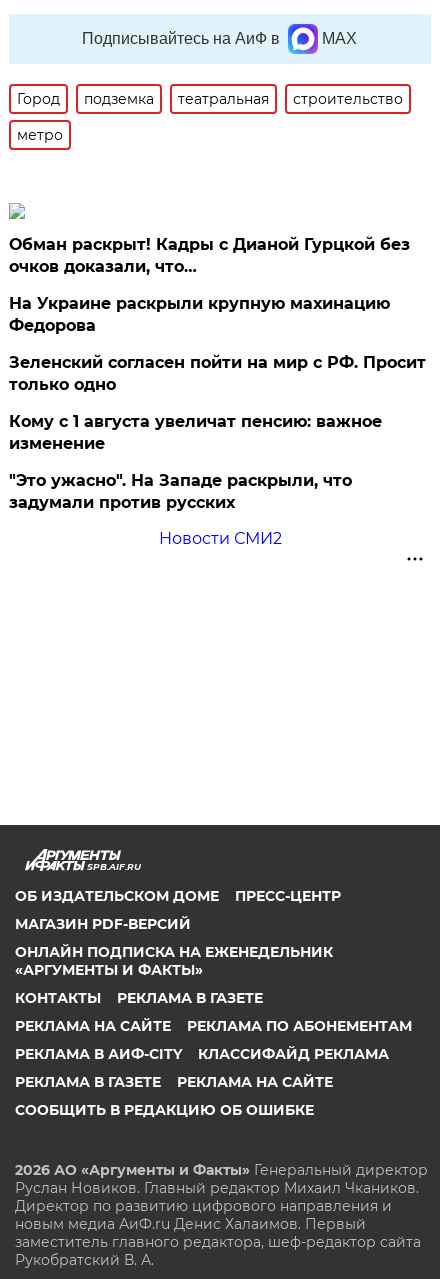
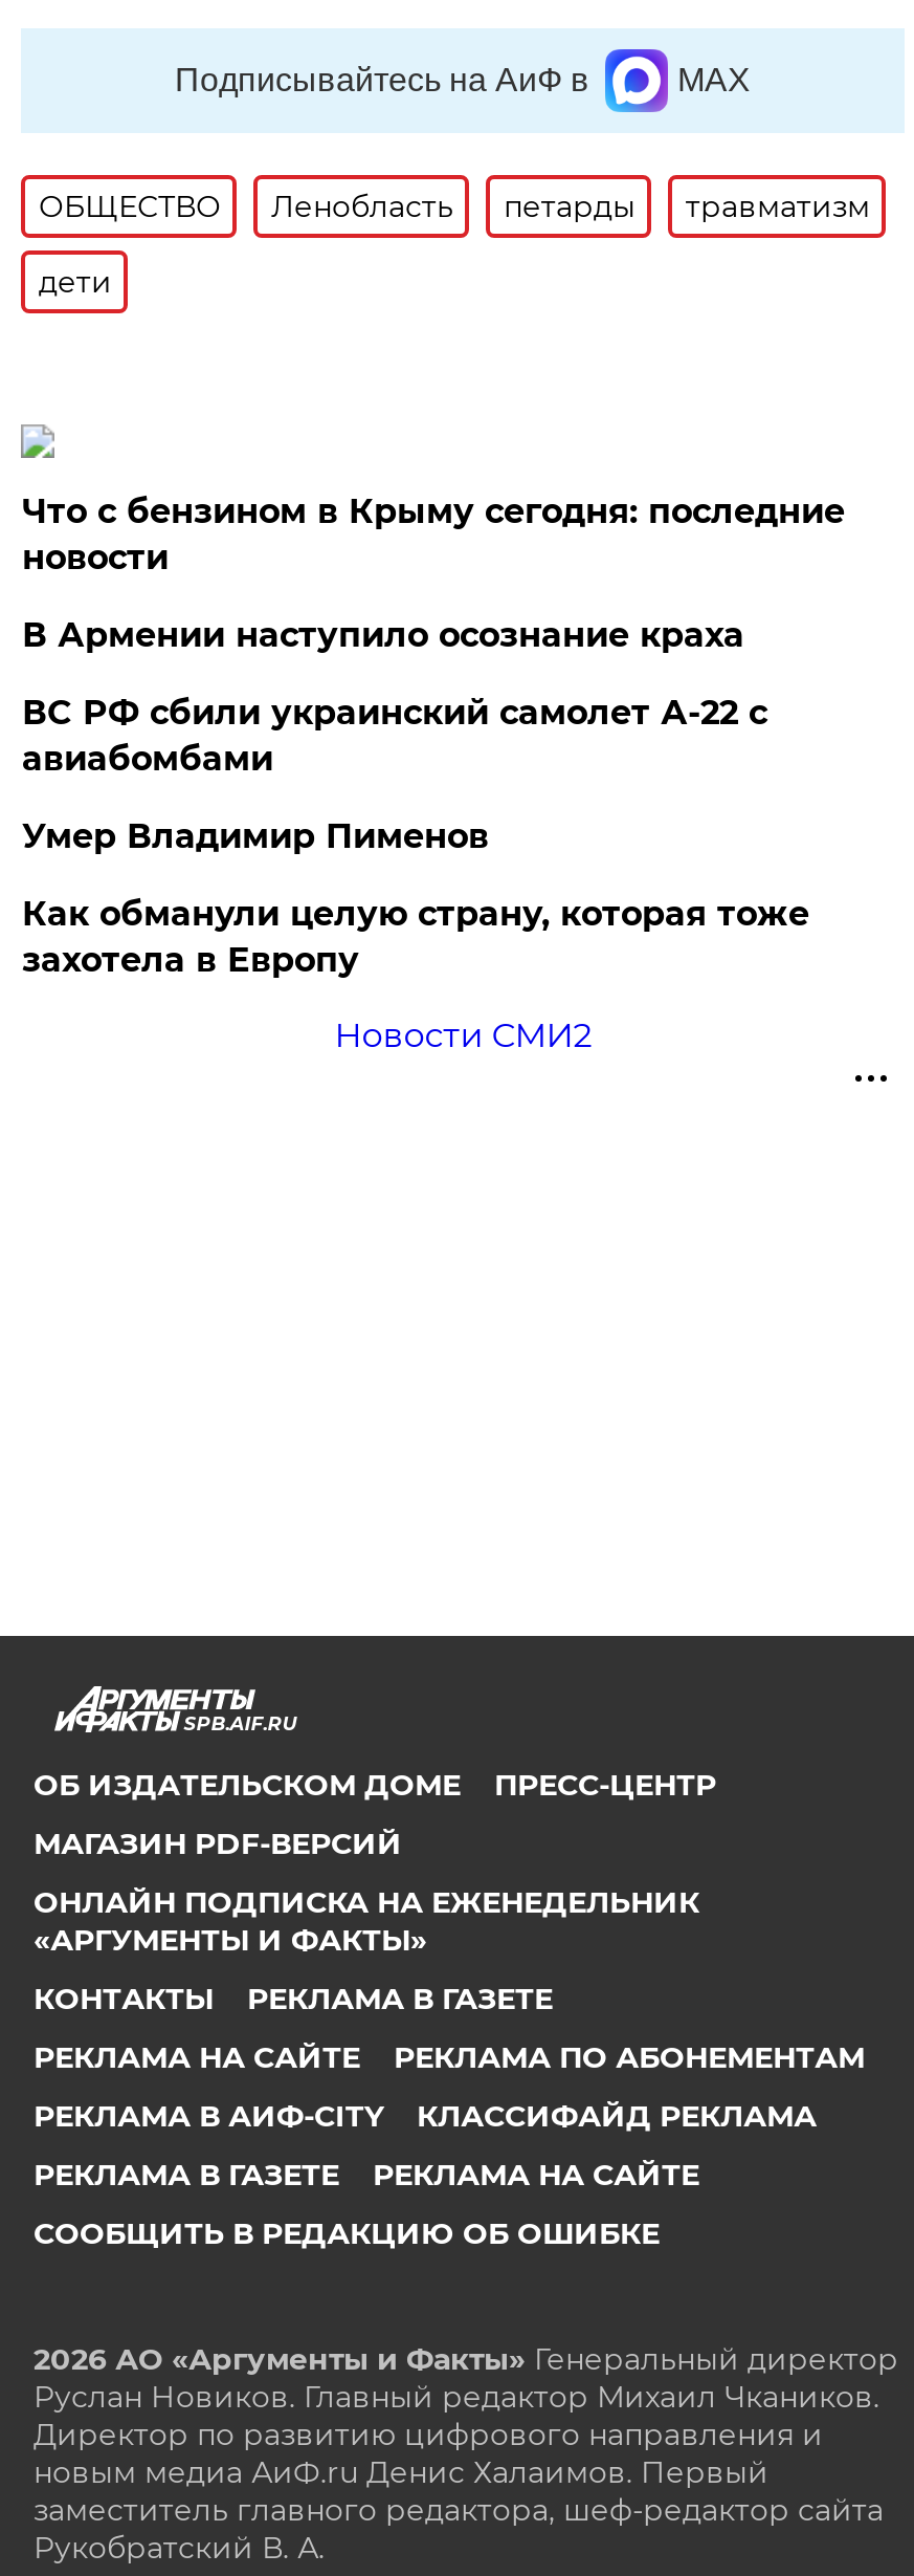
[17,90,403,108] Город | подземка | театральная | строительство -> [39,187,870,225] ОБЩЕСТВО | Ленобласть | петарды | травматизм
[17,126,63,144] метро -> [39,263,112,301] дети
[9,235,410,276] Обман раскрыт! Кадры с Дианой Гурцкой без | очков доказали, что… -> [22,491,845,577] Что с бензином в Крыму сегодня: последние | новости
[9,294,390,335] На Украине раскрыли крупную махинацию | Федорова -> [22,615,744,655] В Армении наступило осознание краха
[9,353,426,394] Зеленский согласен пойти на мир с РФ. Просит | только одно -> [22,693,767,778] ВС РФ сбили украинский самолет А-22 с | авиабомбами
[9,412,382,453] Кому с 1 августа увеличат пенсию: важное | изменение -> [22,816,489,856] Умер Владимир Пименов
[9,471,352,512] "Это ужасно". На Западе раскрыли, что | задумали против русских -> [22,894,809,980] Как обманули целую страну, которая тоже | захотела в Европу

